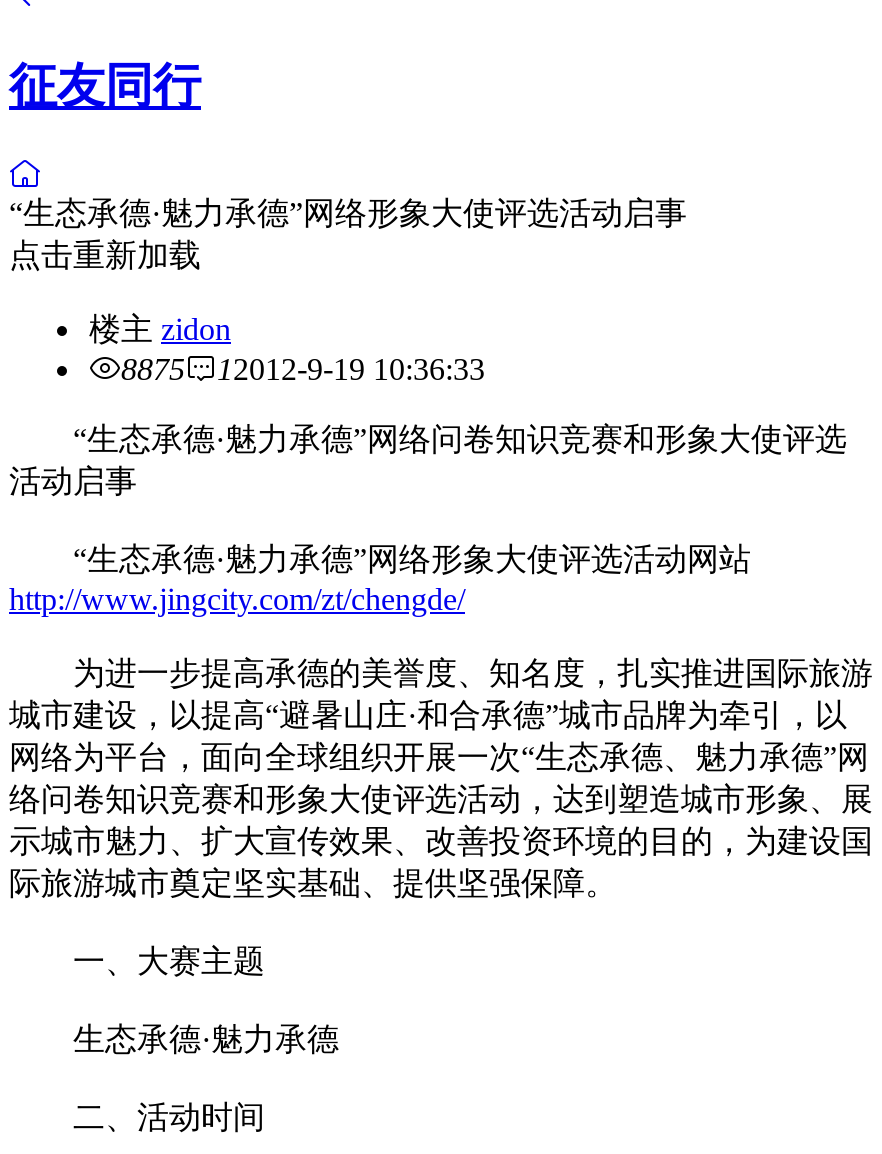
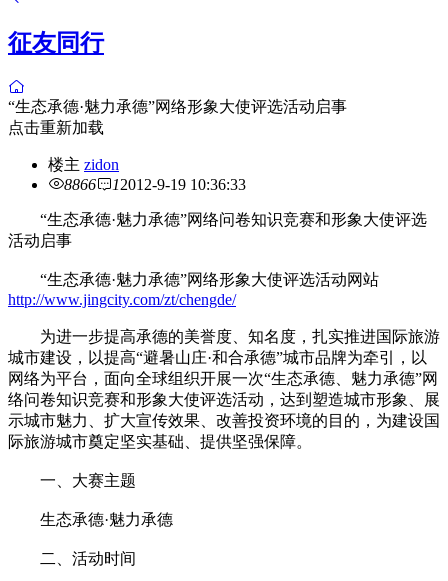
[121,352,485,386] 8875 1 2012-9-19 10:36:33 -> [64,176,246,193] 8866 1 2012-9-19 10:36:33

